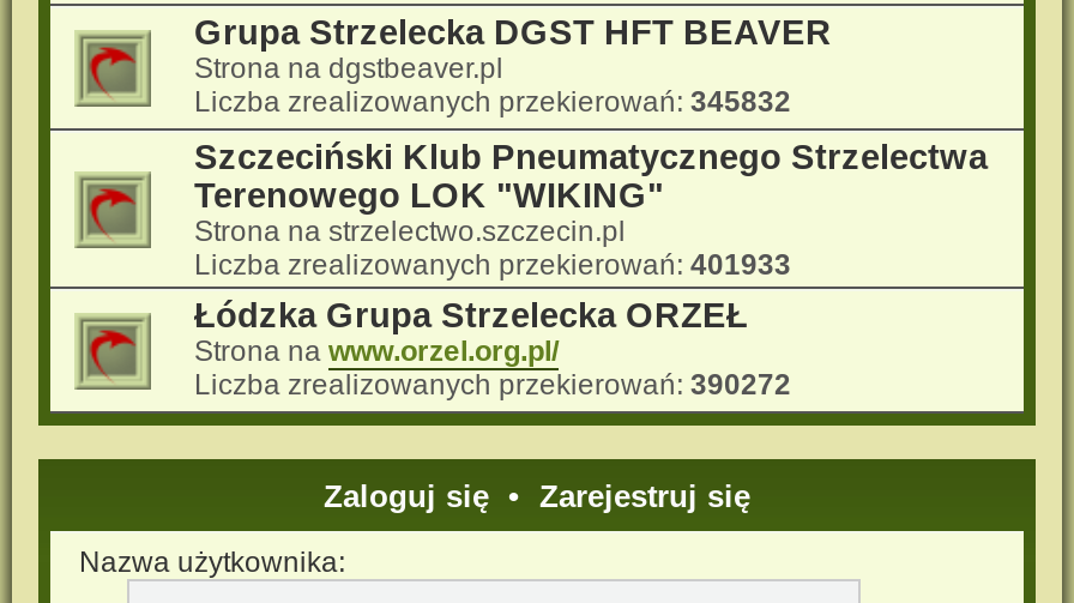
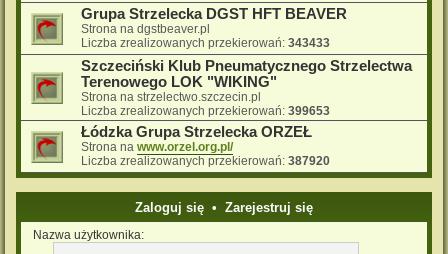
[194,86,791,119] Liczba zrealizowanych przekierowań: 345832 -> [81,36,330,50] Liczba zrealizowanych przekierowań: 343433
[194,249,791,282] Liczba zrealizowanych przekierowań: 401933 -> [81,104,330,118] Liczba zrealizowanych przekierowań: 399653
[194,369,791,402] Liczba zrealizowanych przekierowań: 390272 -> [81,154,330,168] Liczba zrealizowanych przekierowań: 387920

